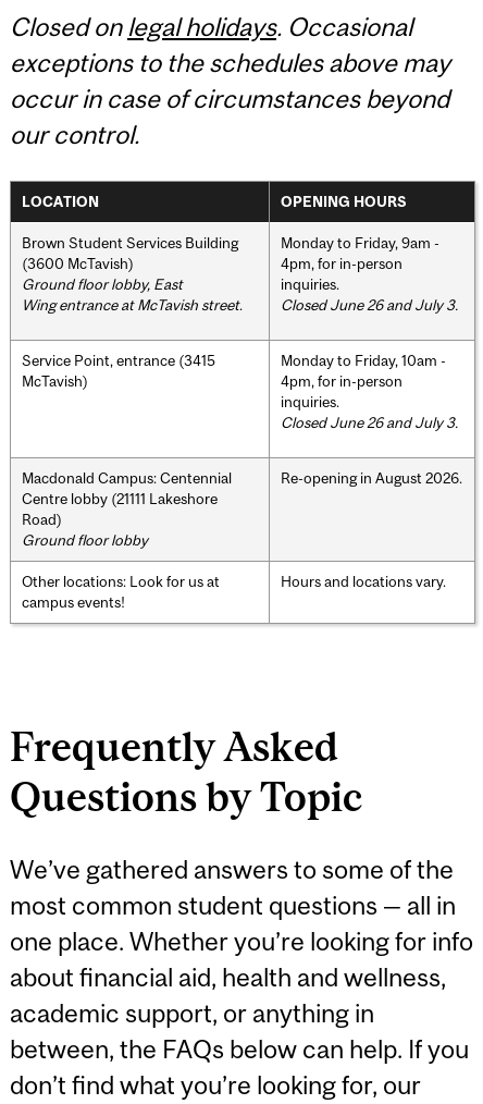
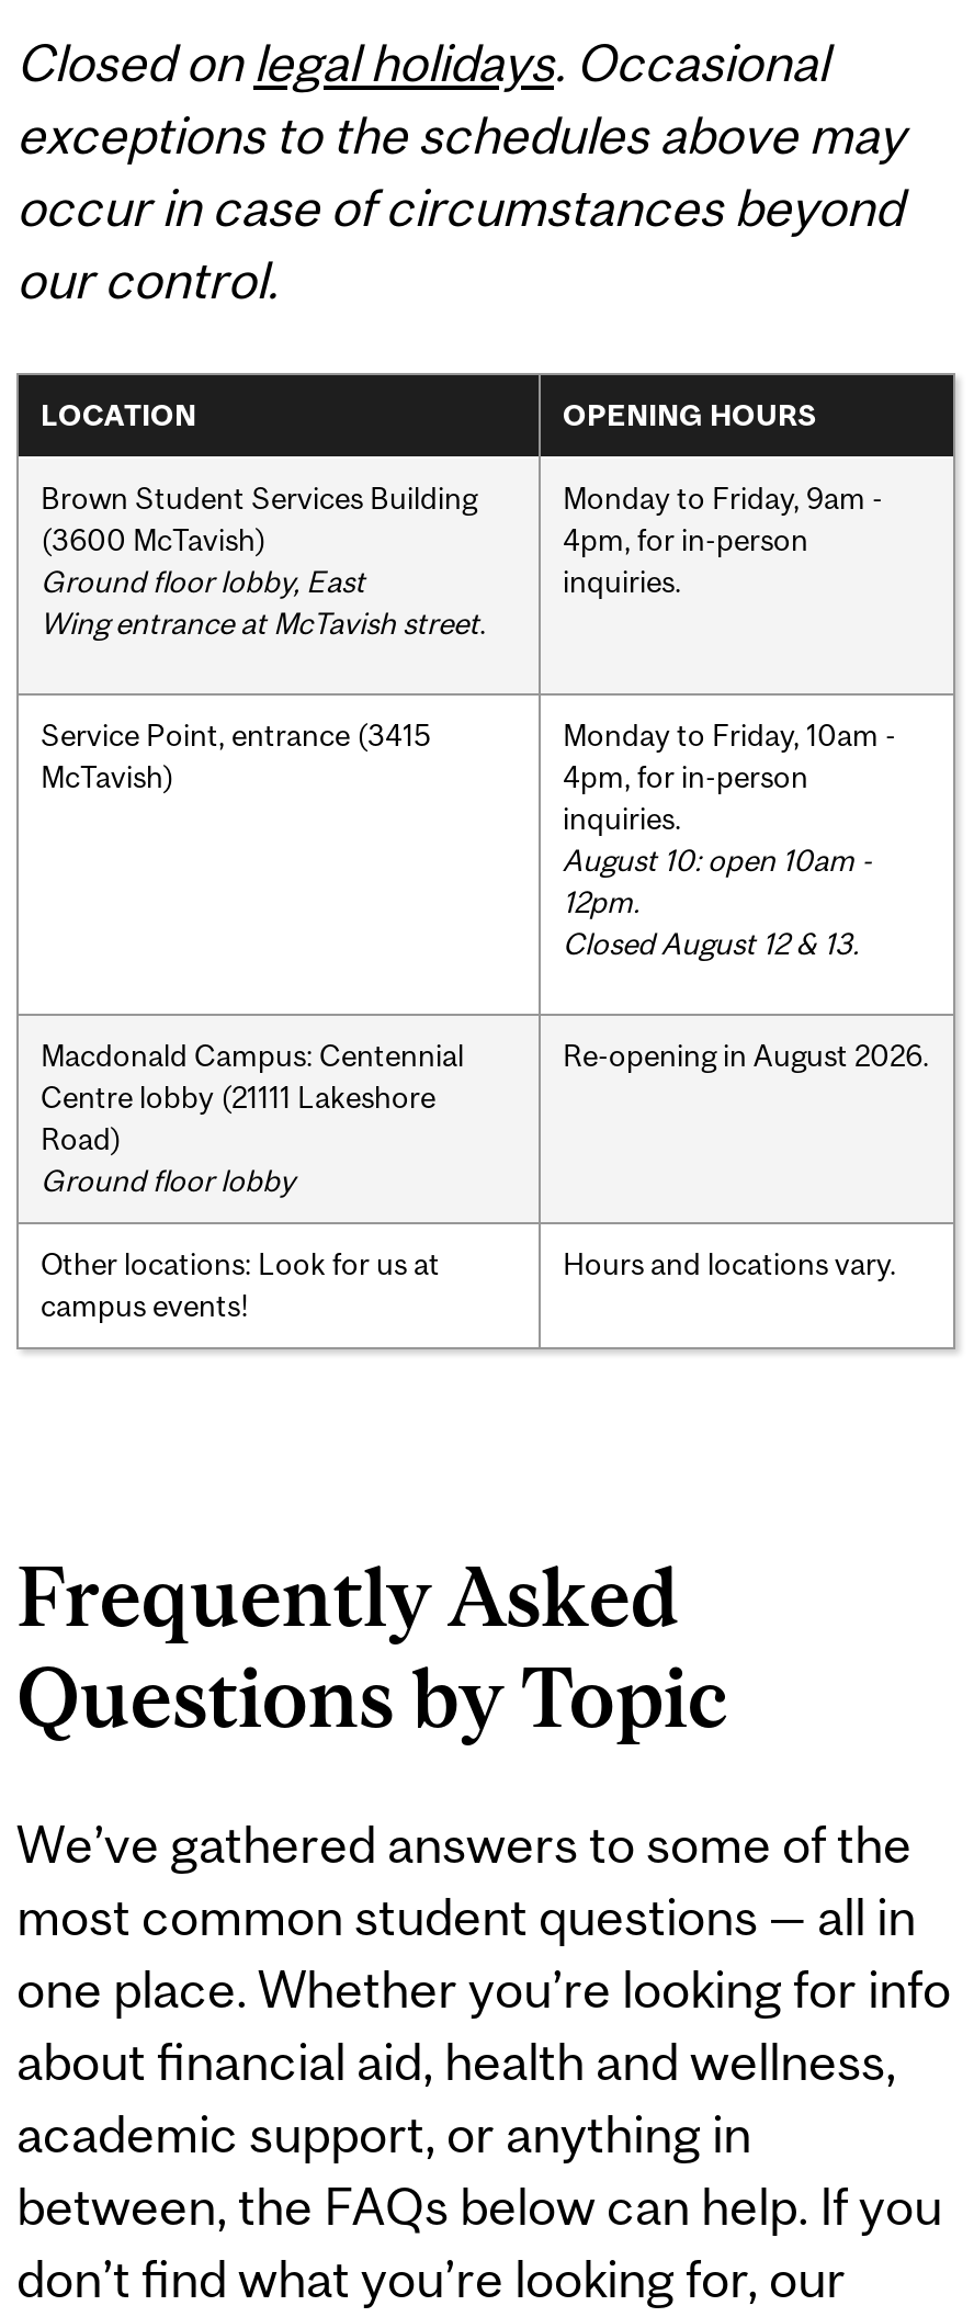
[281,296,458,313] Closed June 26 and July 3. -> none
[281,413,458,431] Closed June 26 and July 3. -> [563,842,872,960] August 10: open 10am - | 12pm. | Closed August 12 & 13.

